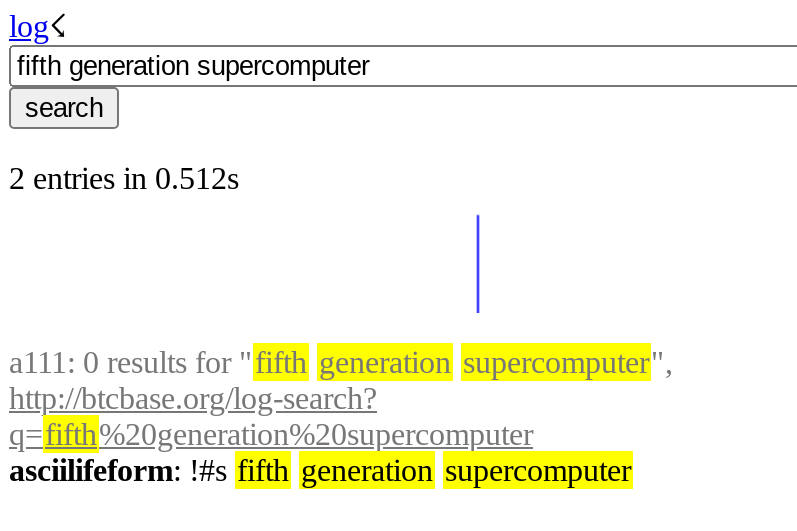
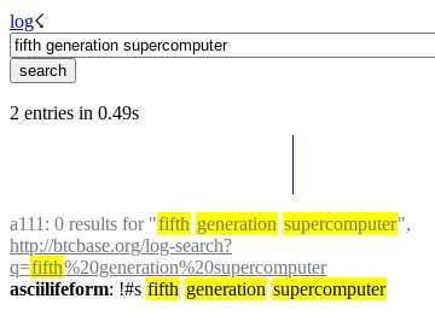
[9,161,239,195] 2 entries in 0.512s -> [10,103,139,123] 2 entries in 0.49s

